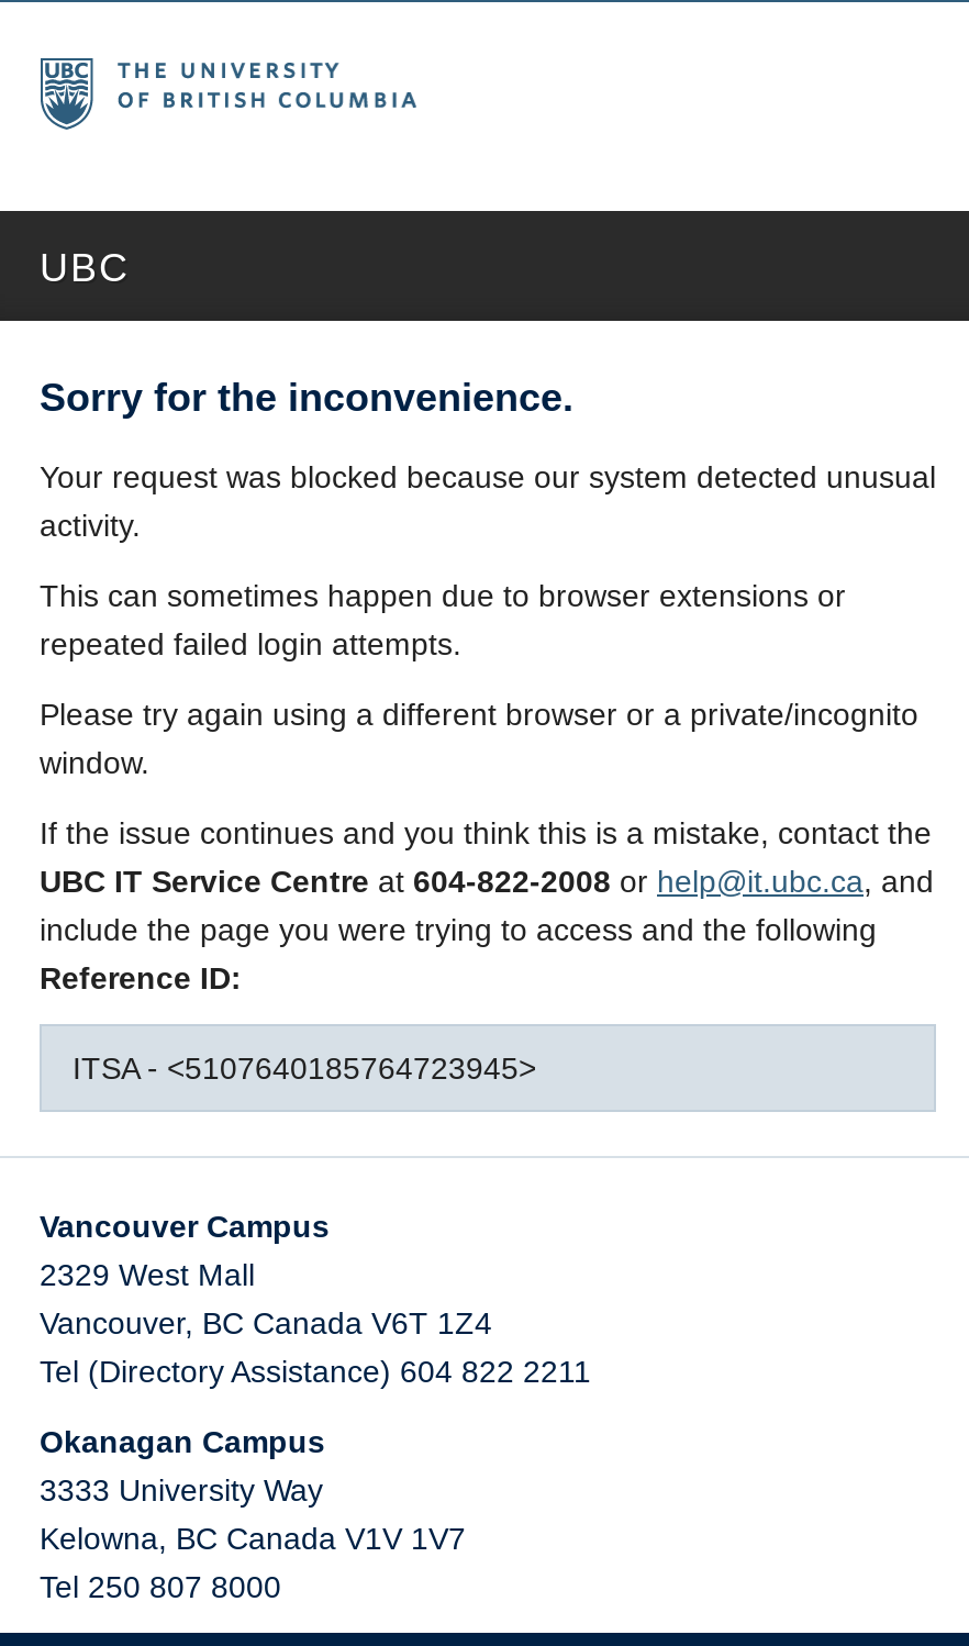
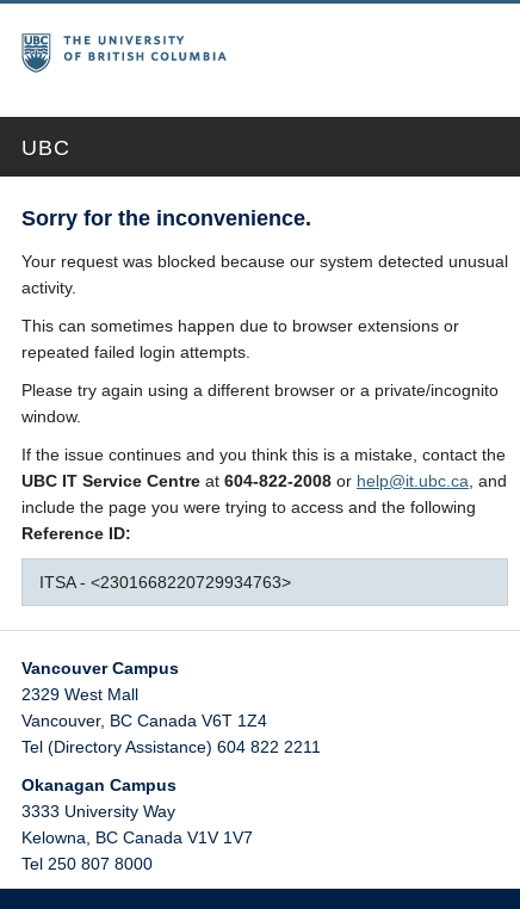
[73,1050,536,1086] ITSA - <5107640185764723945> -> [39,573,291,592] ITSA - <2301668220729934763>

